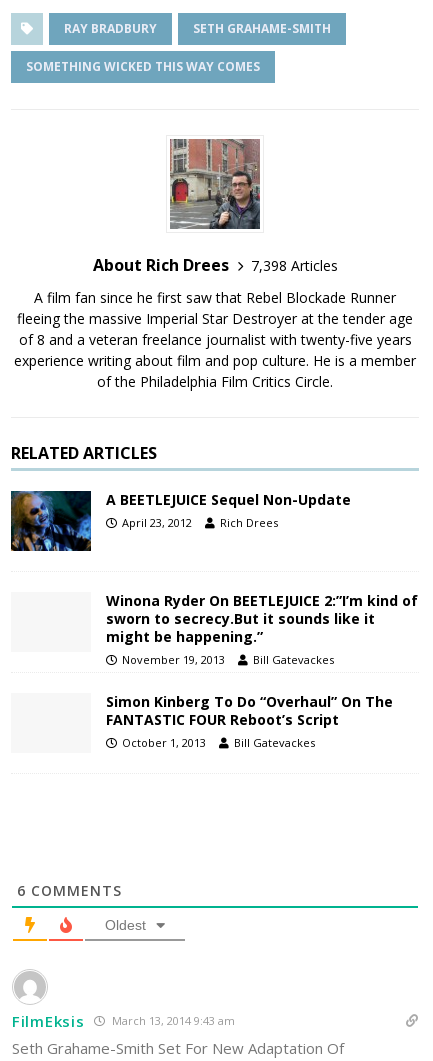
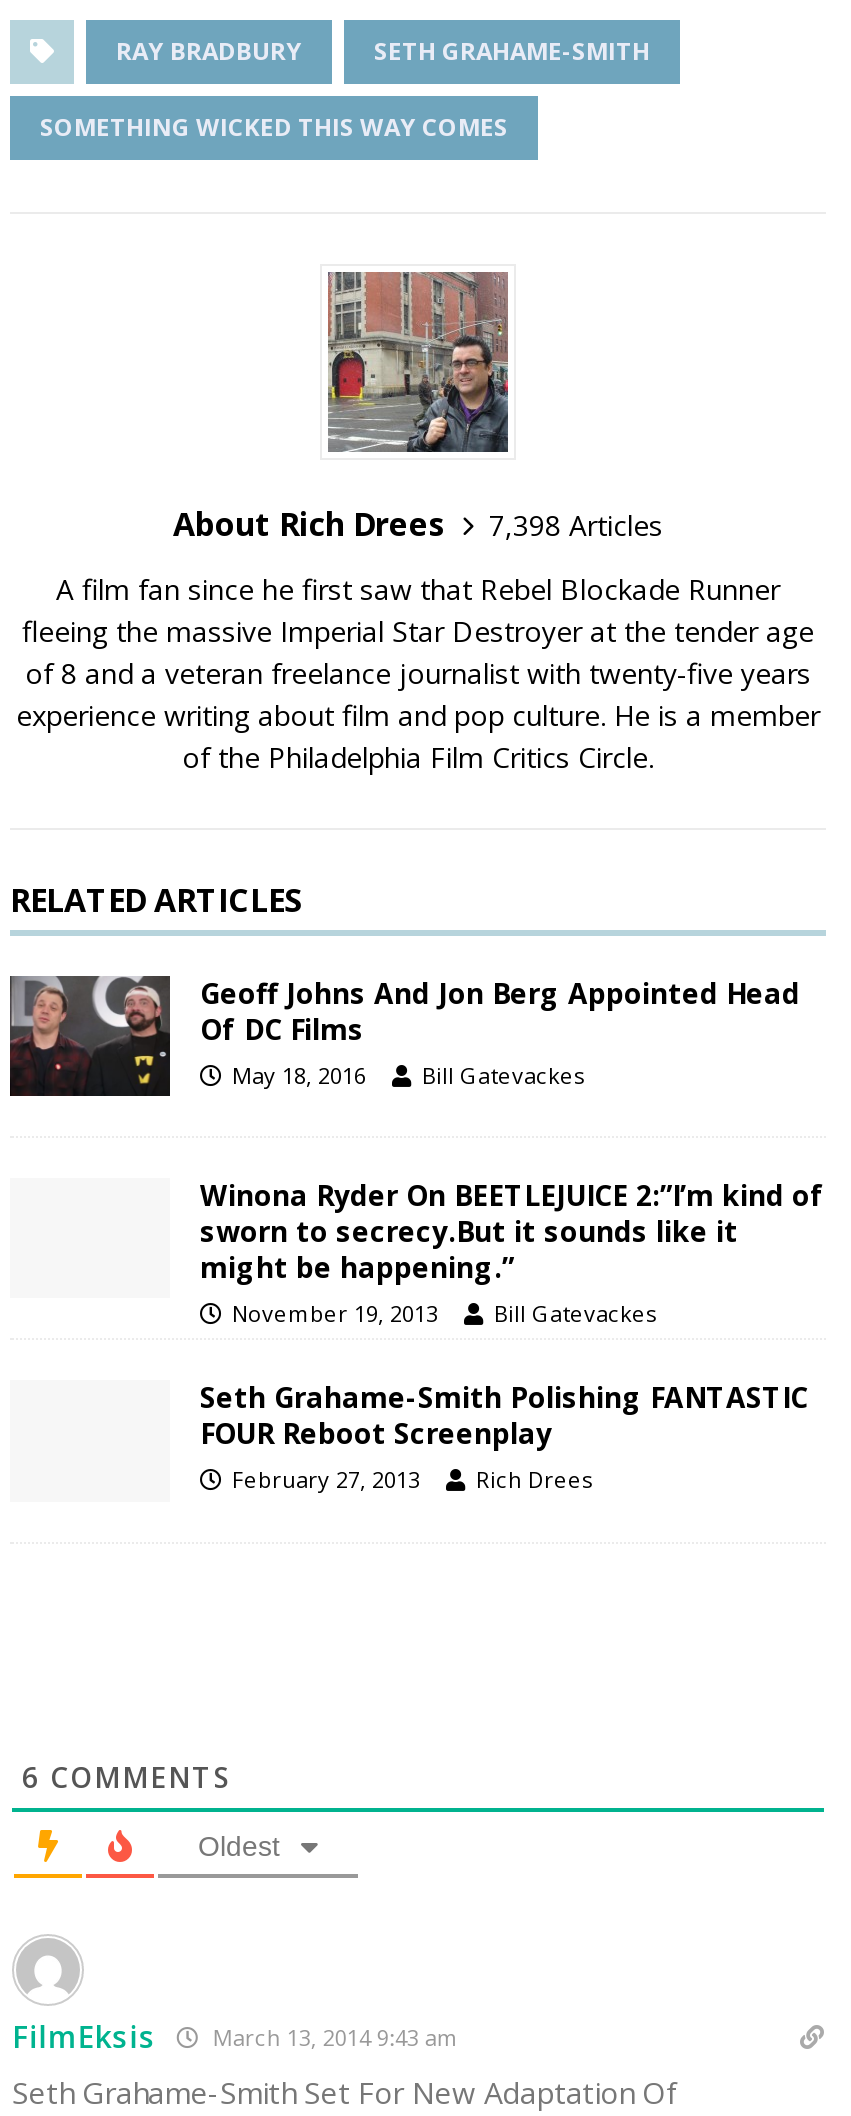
[11,490,351,552] [image] | A BEETLEJUICE Sequel Non-Update | April 23, 2012 | Rich Drees -> [10,974,800,1098] [image] | Geoff Johns And Jon Berg Appointed Head | Of DC Films | May 18, 2016 | Bill Gatevackes
[106,692,393,750] Simon Kinberg To Do “Overhaul” On The | FANTASTIC FOUR Reboot’s Script | October 1, 2013 | Bill Gatevackes -> [200,1379,808,1495] Seth Grahame-Smith Polishing FANTASTIC | FOUR Reboot Screenplay | February 27, 2013 | Rich Drees

